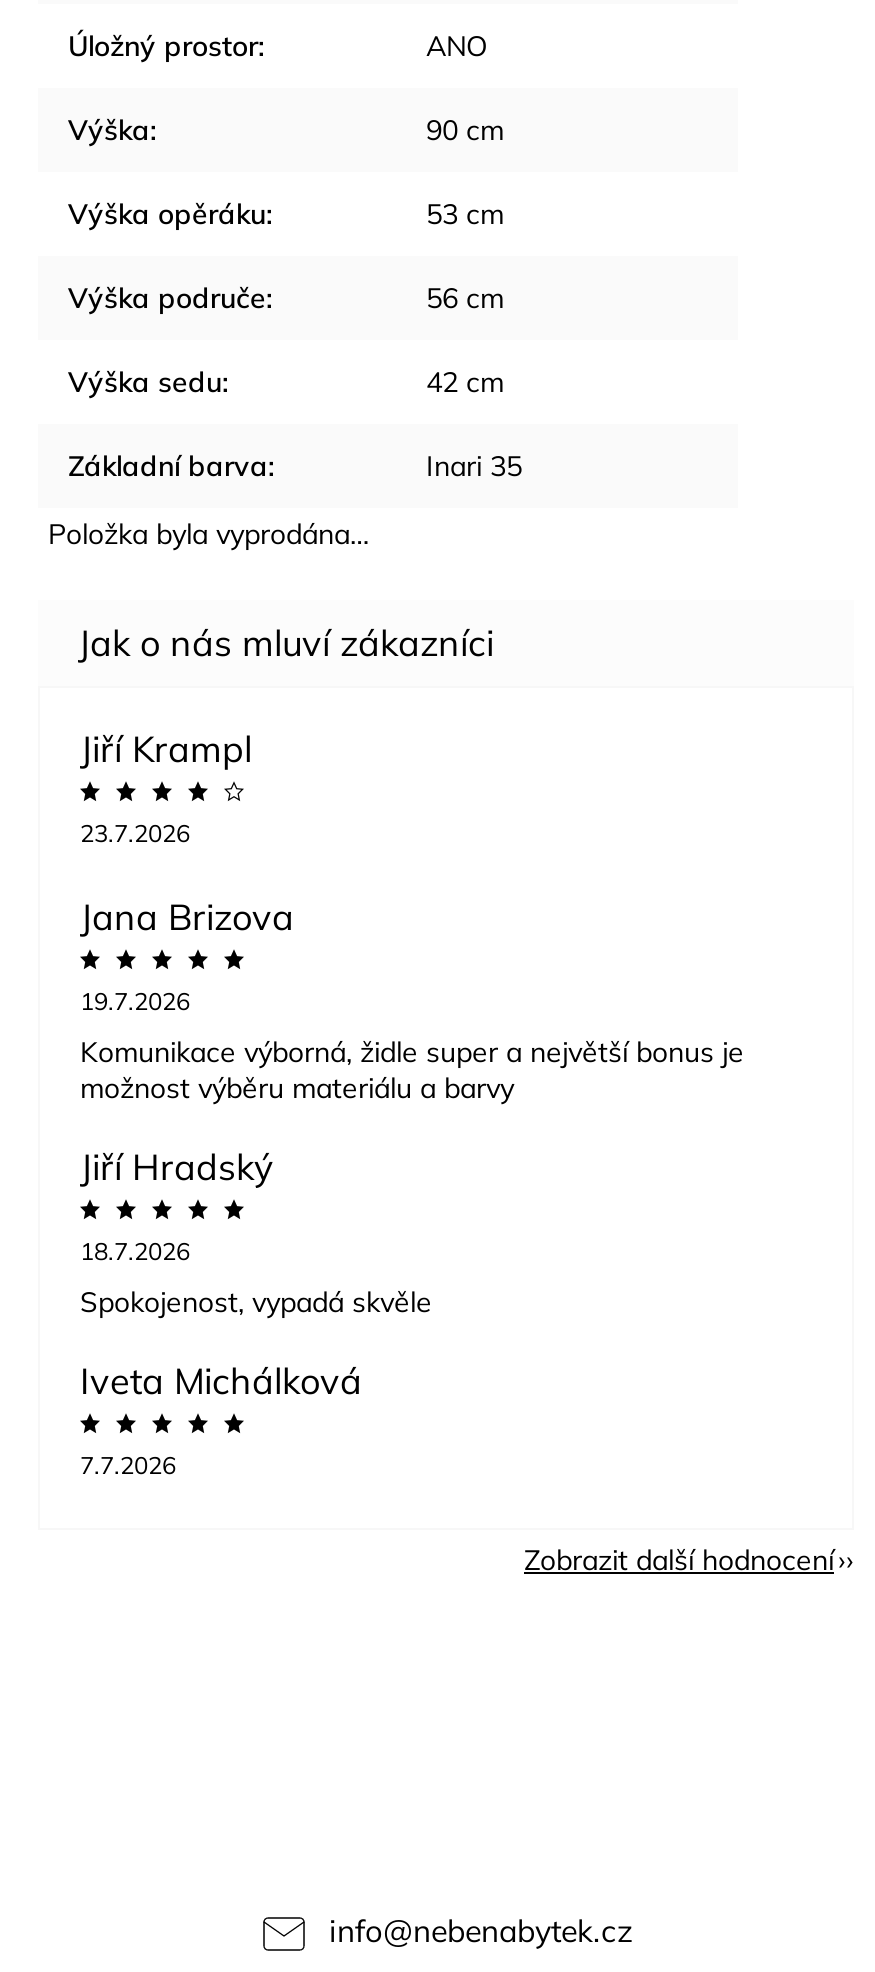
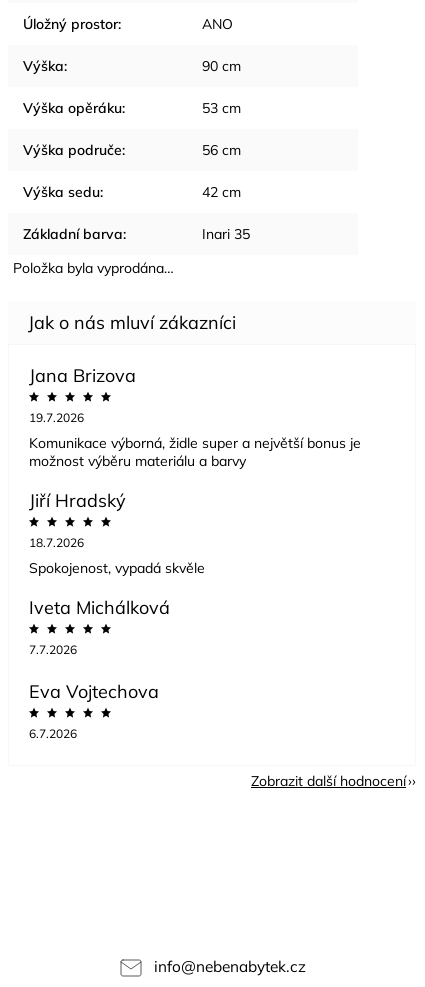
[80,725,252,847] Jiří Krampl | 23.7.2026 -> none
moved [80,893,744,1479] -> [29,363,361,656]: Jana Brizova | 19.7.2026 | Komunikace výborná, židle super a největší bonus je | ... | Iveta Michálková | 7.7.2026
none -> [29,679,159,740] Eva Vojtechova | 6.7.2026

